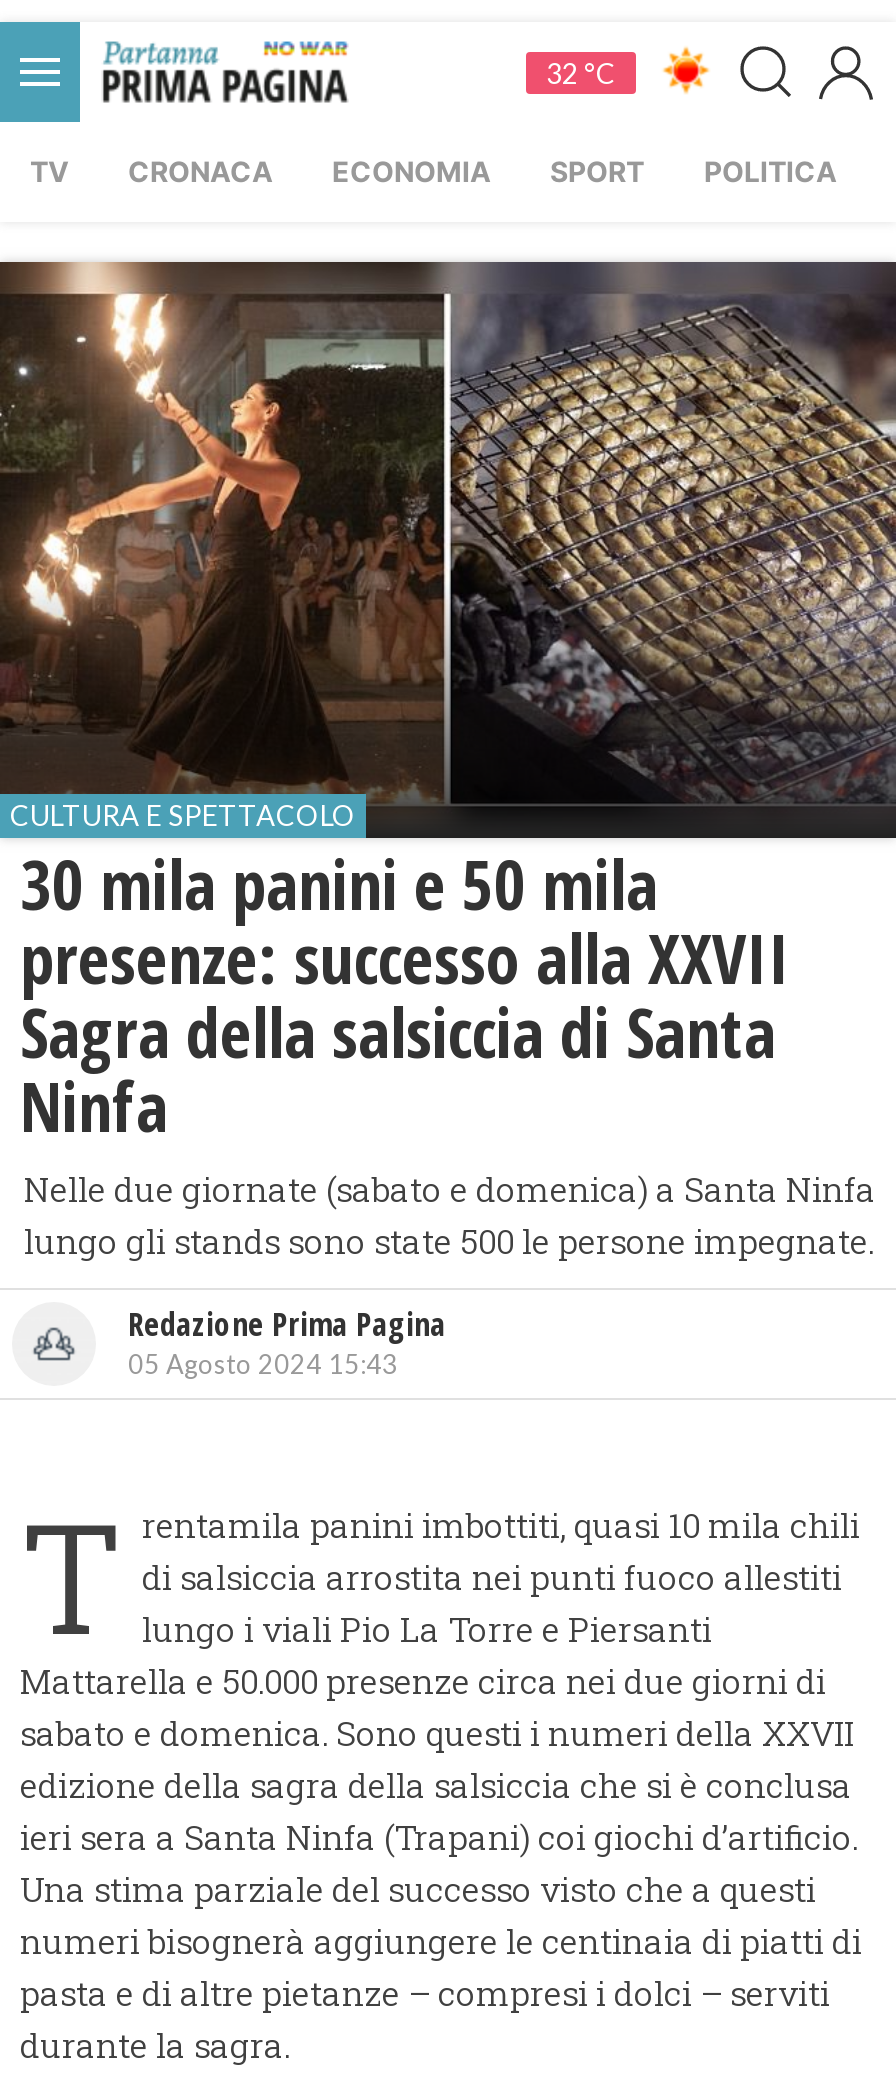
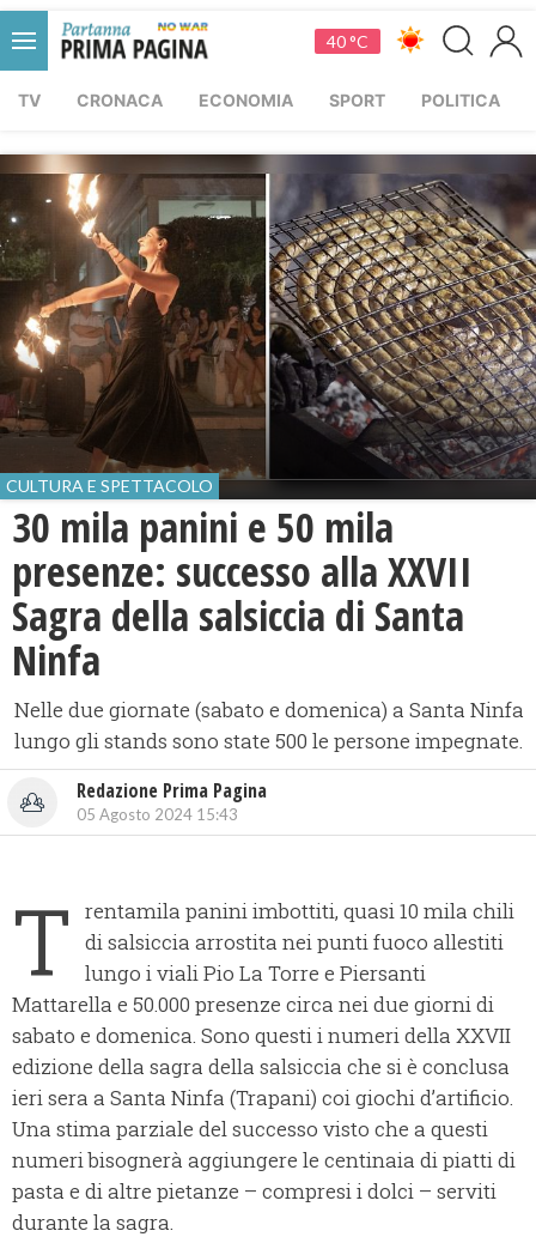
[546,55,616,89] 32 °C -> [327,31,368,51] 40 °C

